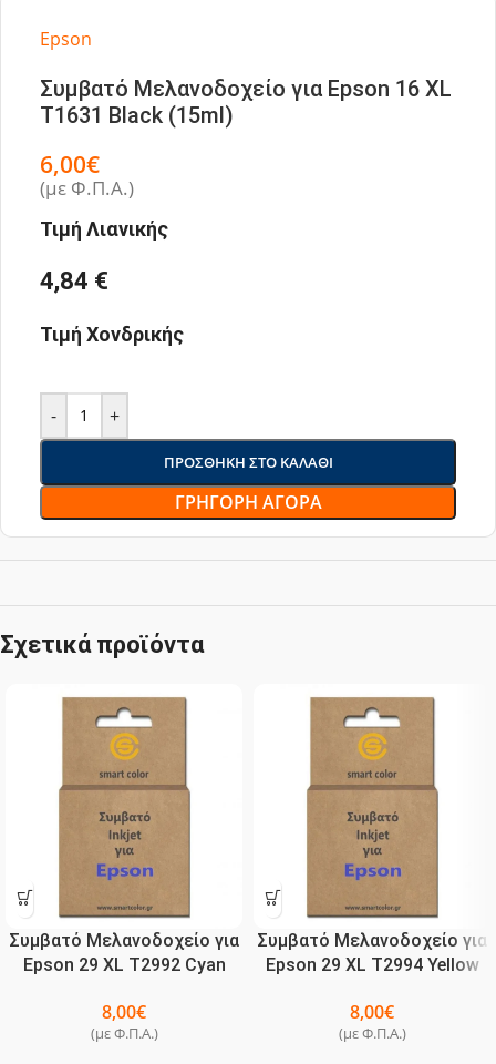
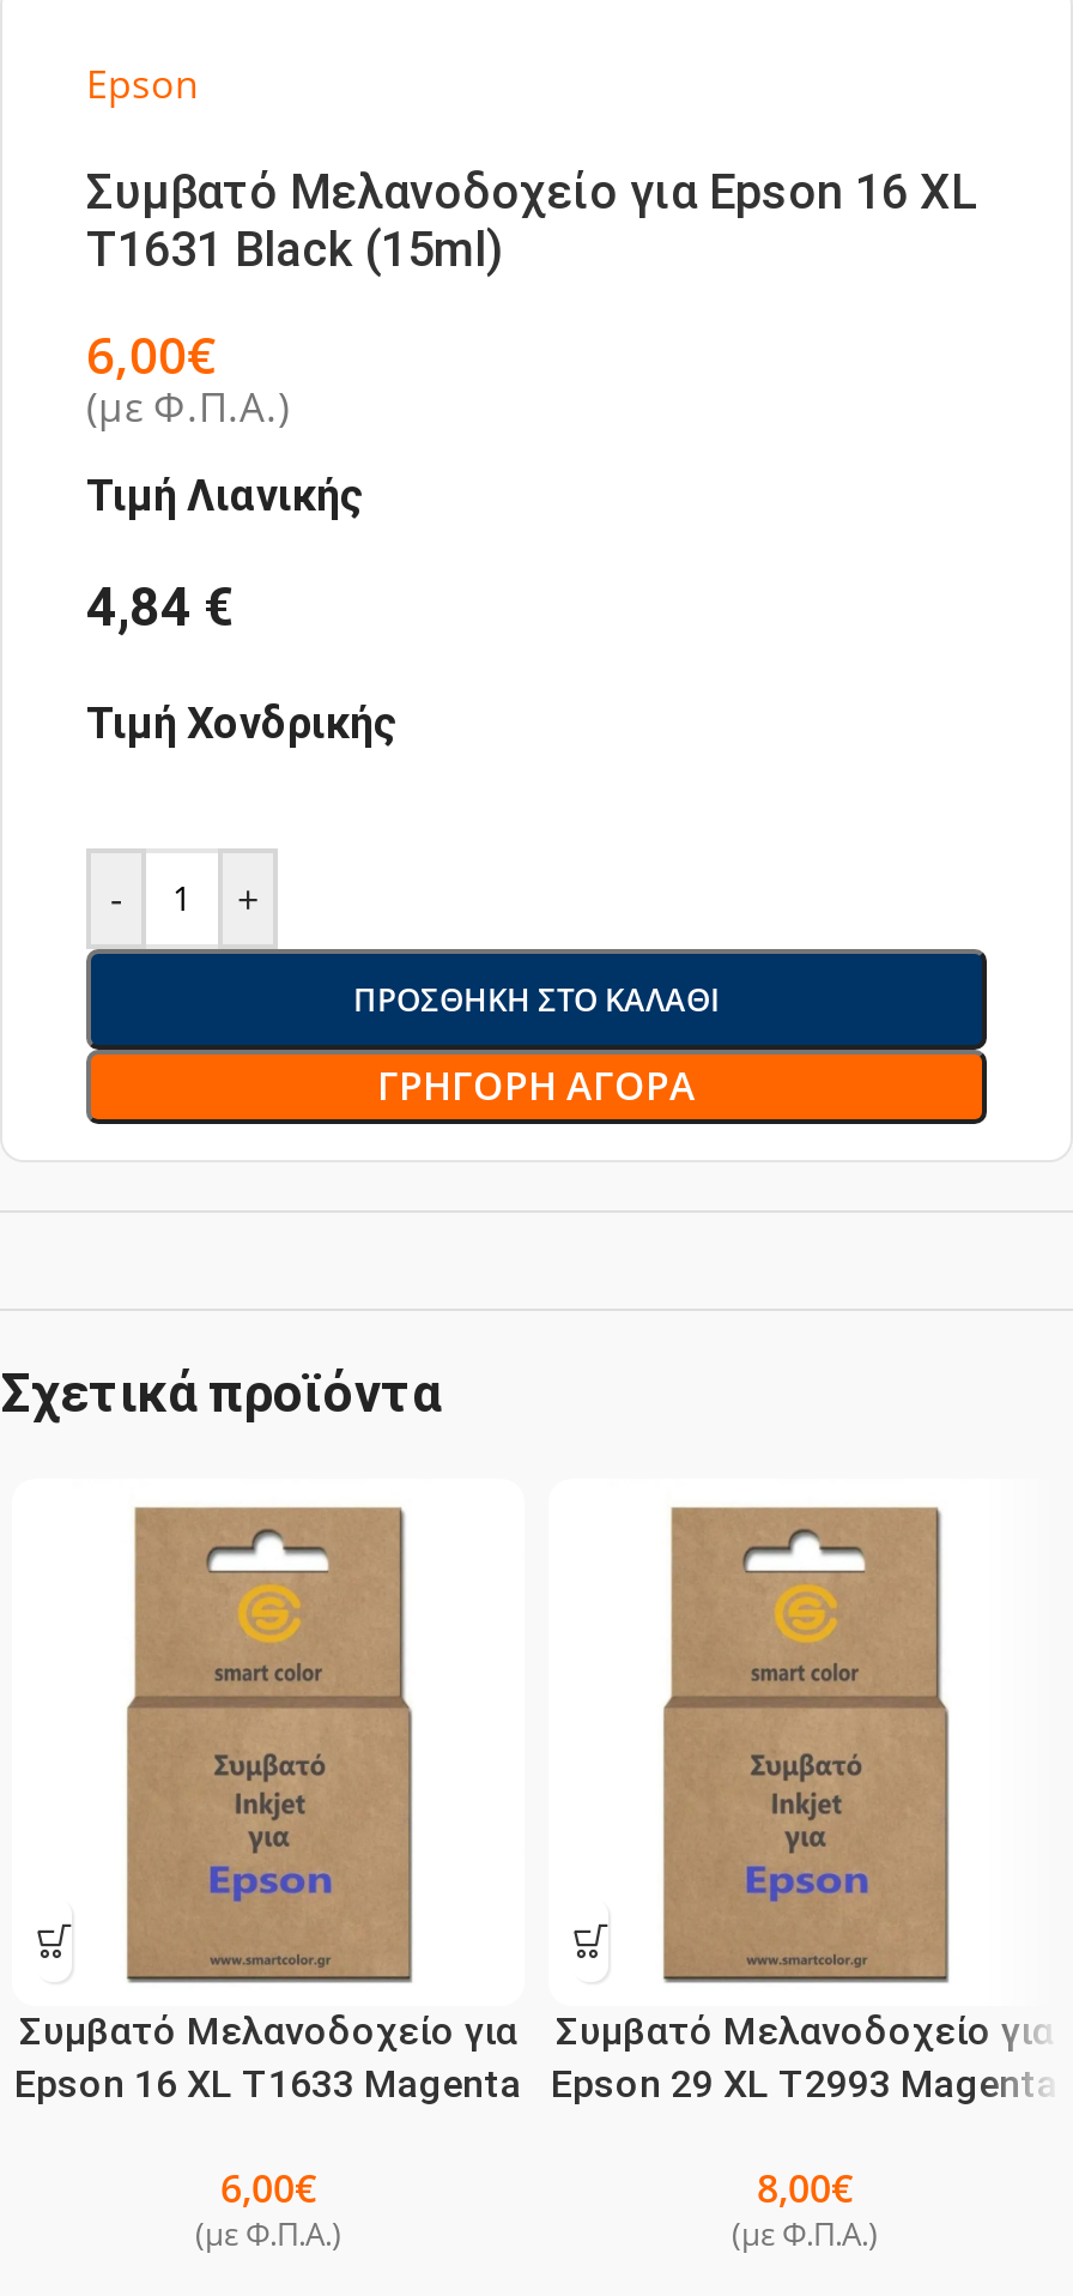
[23,954,225,975] Epson 29 XL T2992 Cyan -> [14,2062,522,2108] Epson 16 XL T1633 Magenta
[265,954,479,975] Epson 29 XL T2994 Yellow -> [551,2062,1059,2108] Epson 29 XL T2993 Magenta
[102,1000,146,1025] 8,00€ -> [220,2163,316,2215] 6,00€

